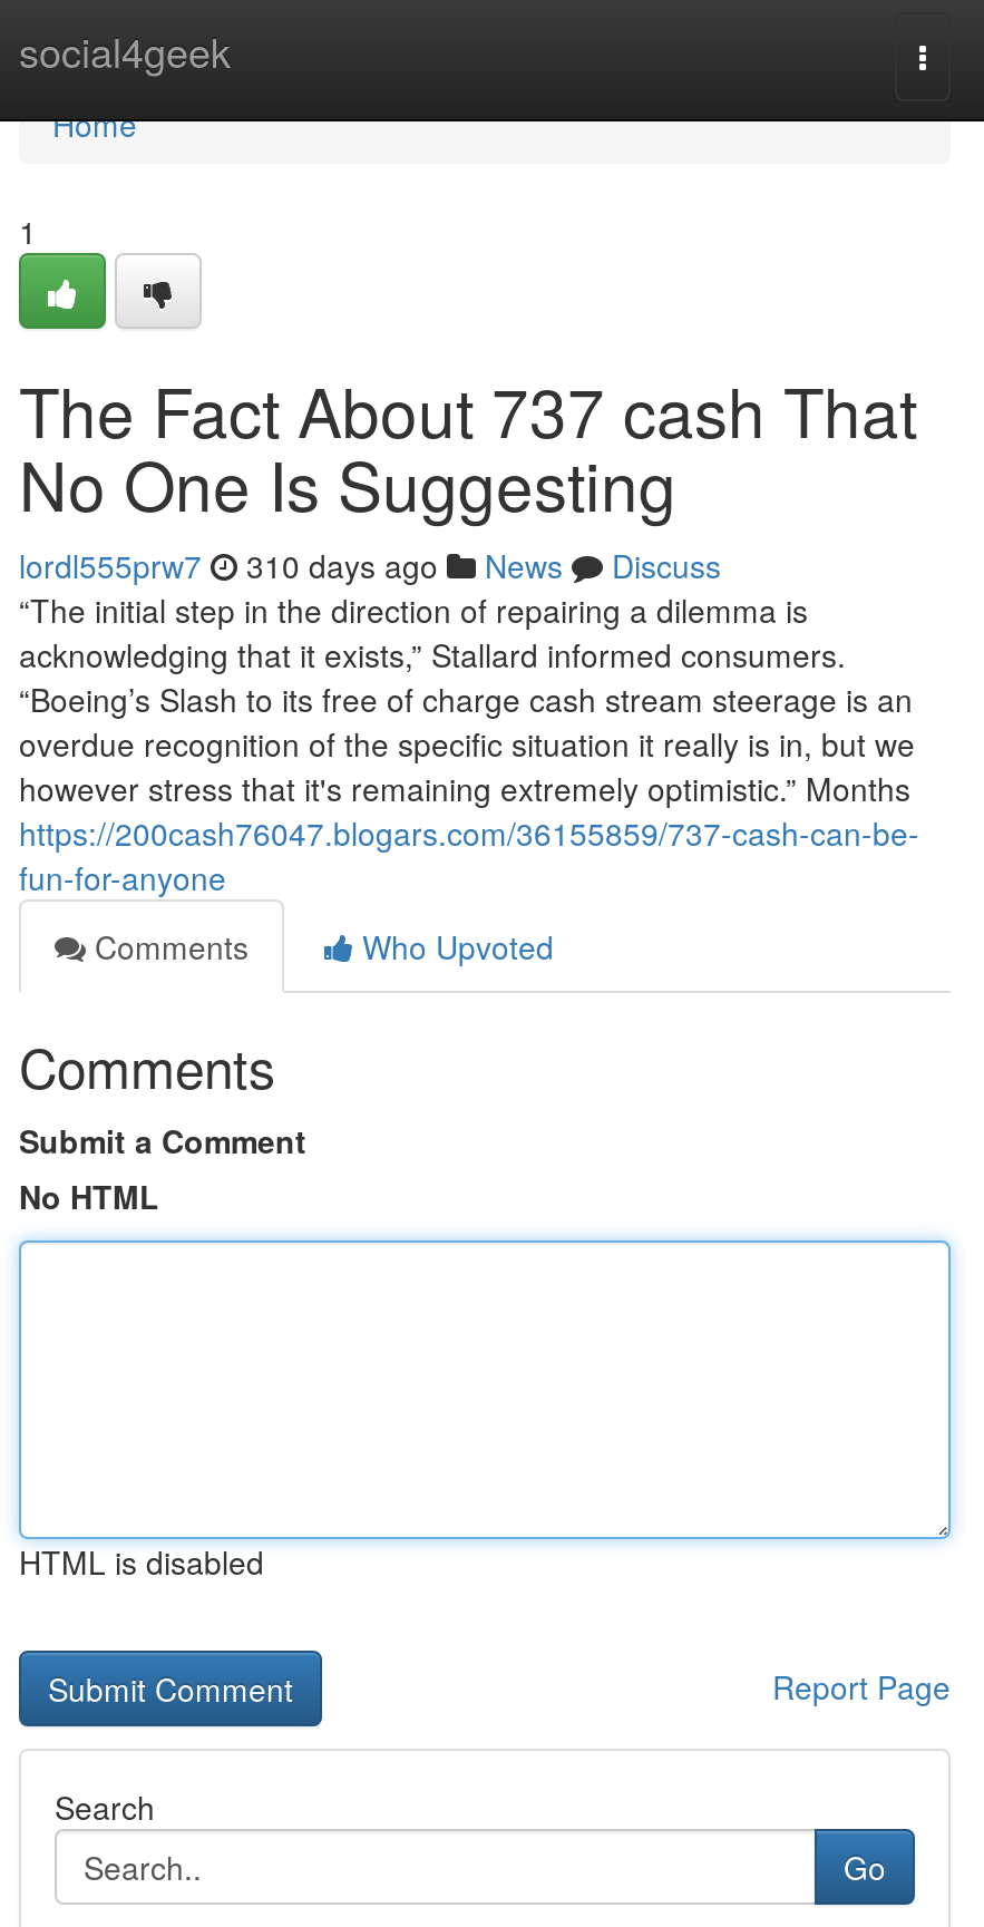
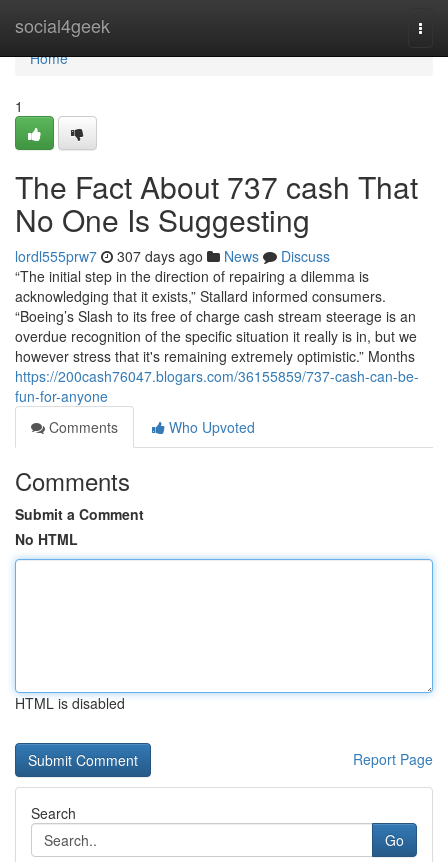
[19,543,721,587] lordl555prw7 310 days ago News Discuss -> [15,246,330,266] lordl555prw7 307 days ago News Discuss

